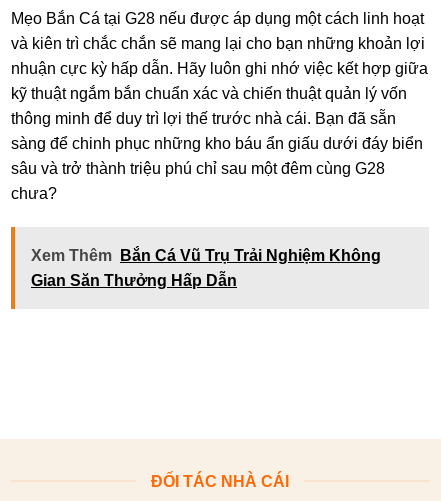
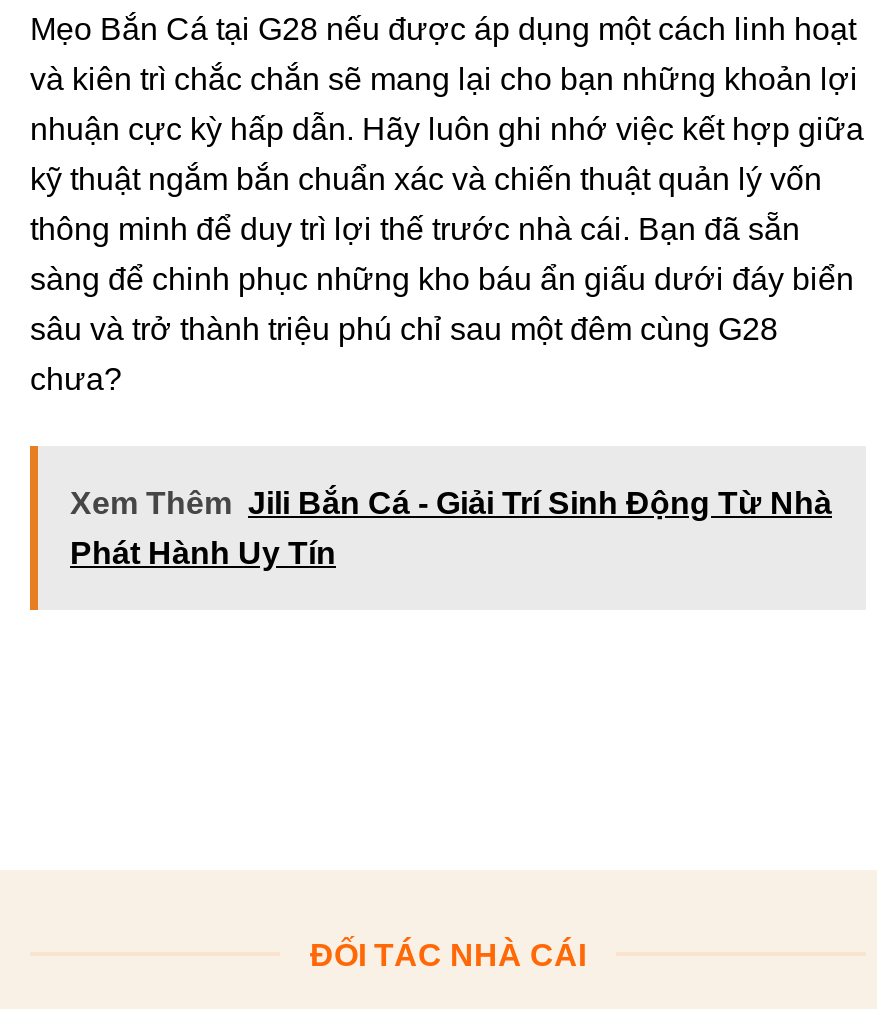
[31,247,381,264] Xem Thêm Bắn Cá Vũ Trụ Trải Nghiệm Không -> [70,486,832,520] Xem Thêm Jili Bắn Cá - Giải Trí Sinh Động Từ Nhà
[31,272,237,289] Gian Săn Thưởng Hấp Dẫn -> [70,536,336,570] Phát Hành Uy Tín

